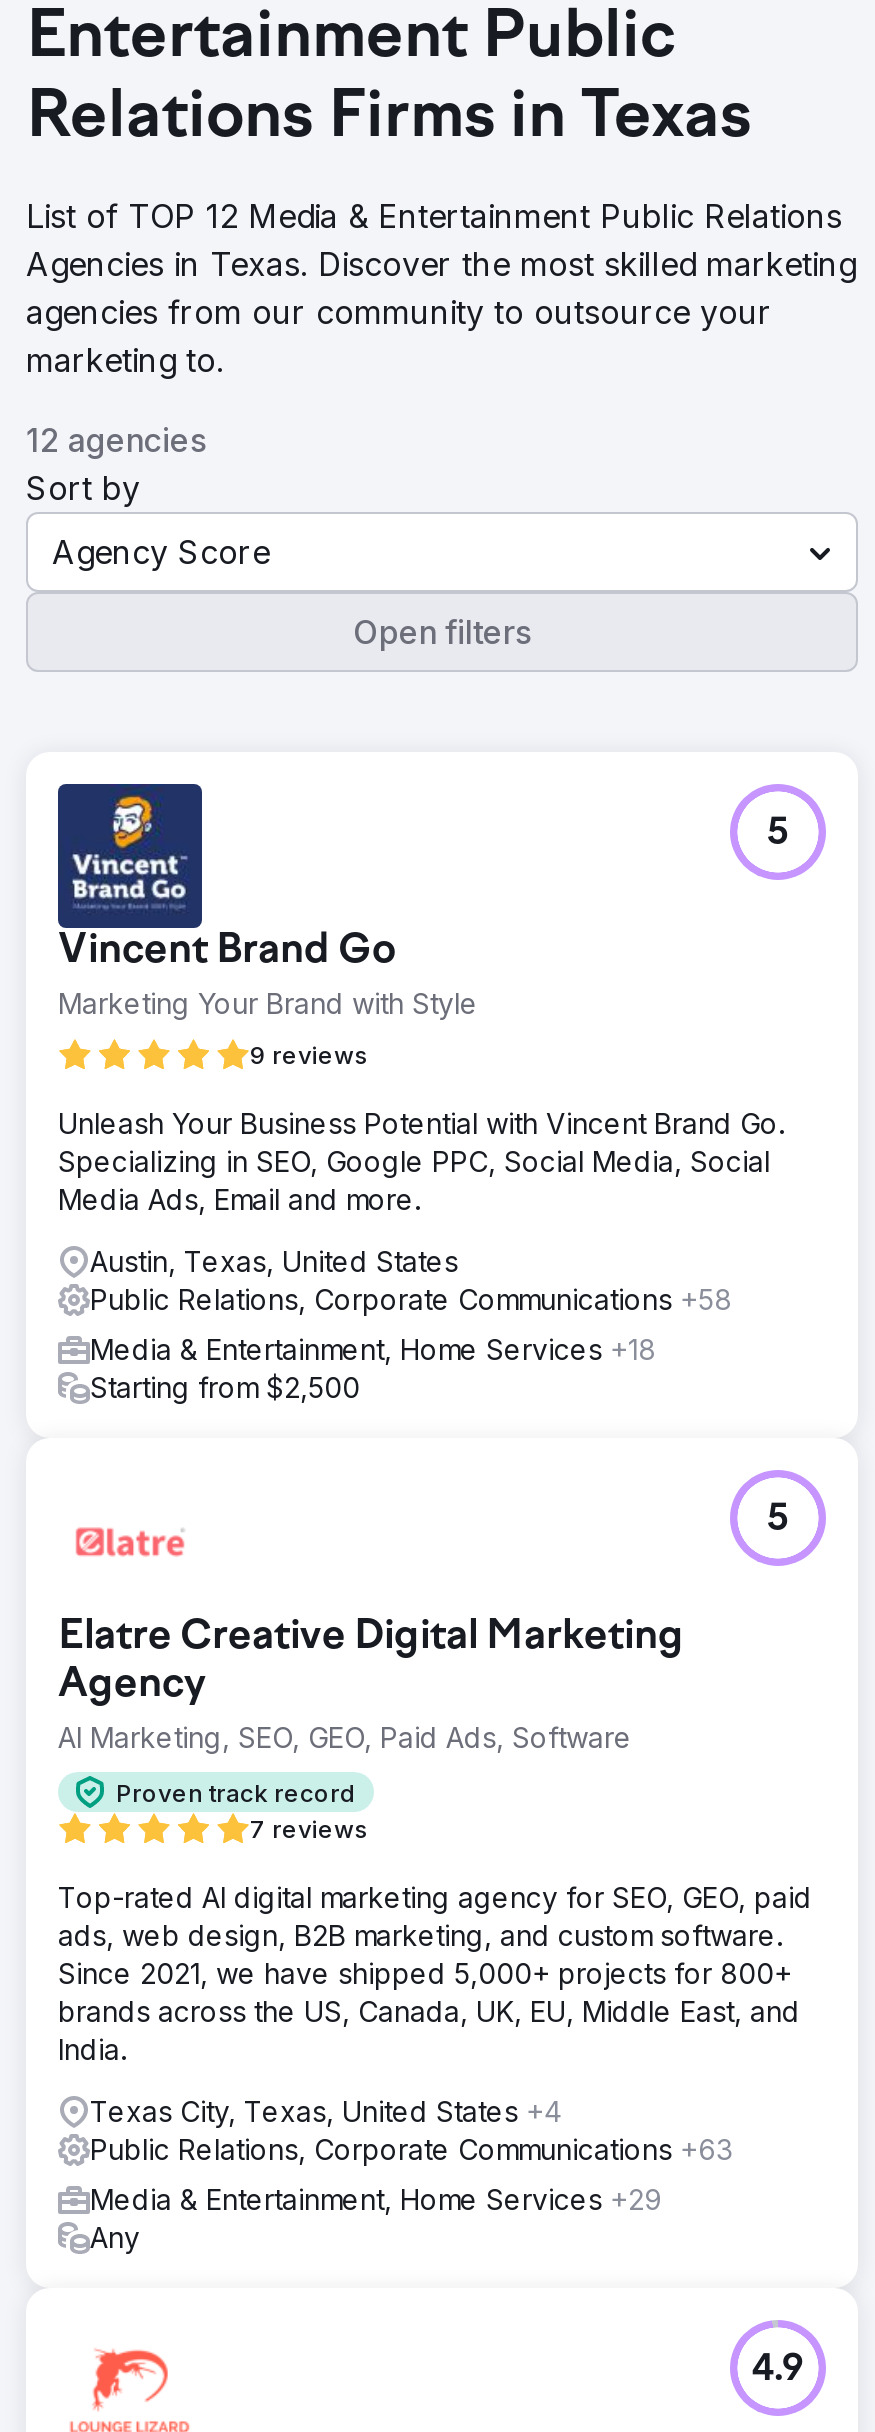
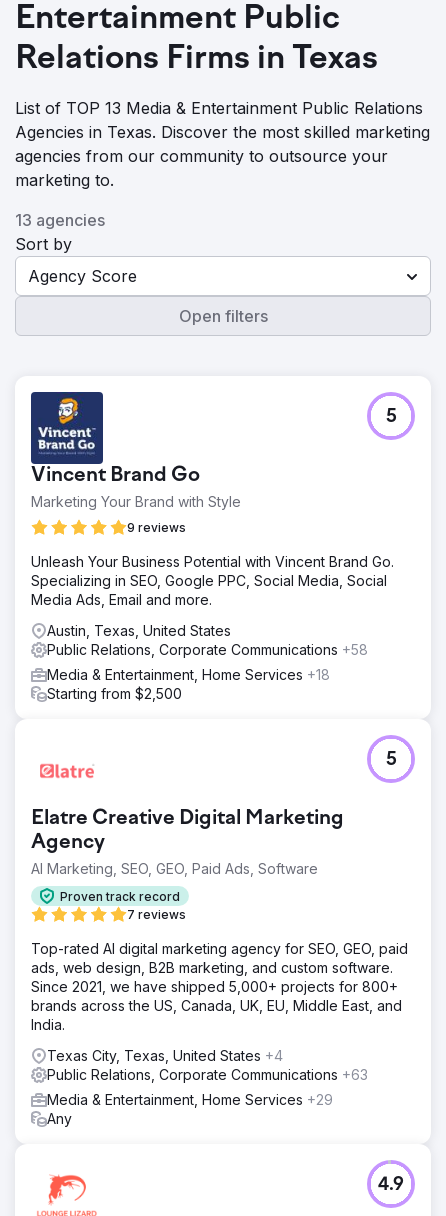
[26,196,842,236] List of TOP 12 Media & Entertainment Public Relations -> [15,98,423,118] List of TOP 13 Media & Entertainment Public Relations
[26,420,206,460] 12 agencies -> [15,210,105,230] 13 agencies

